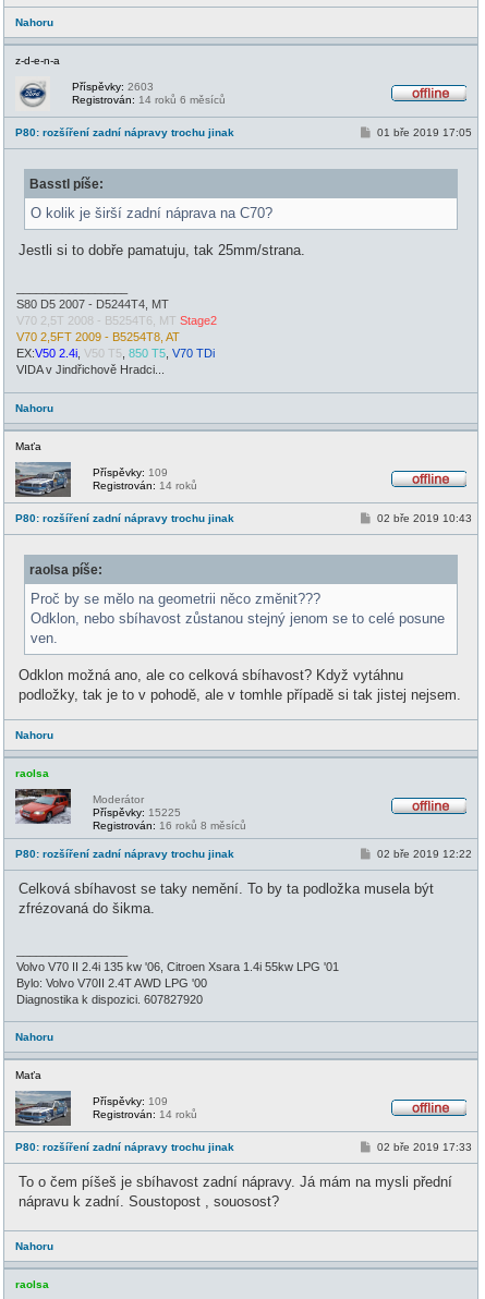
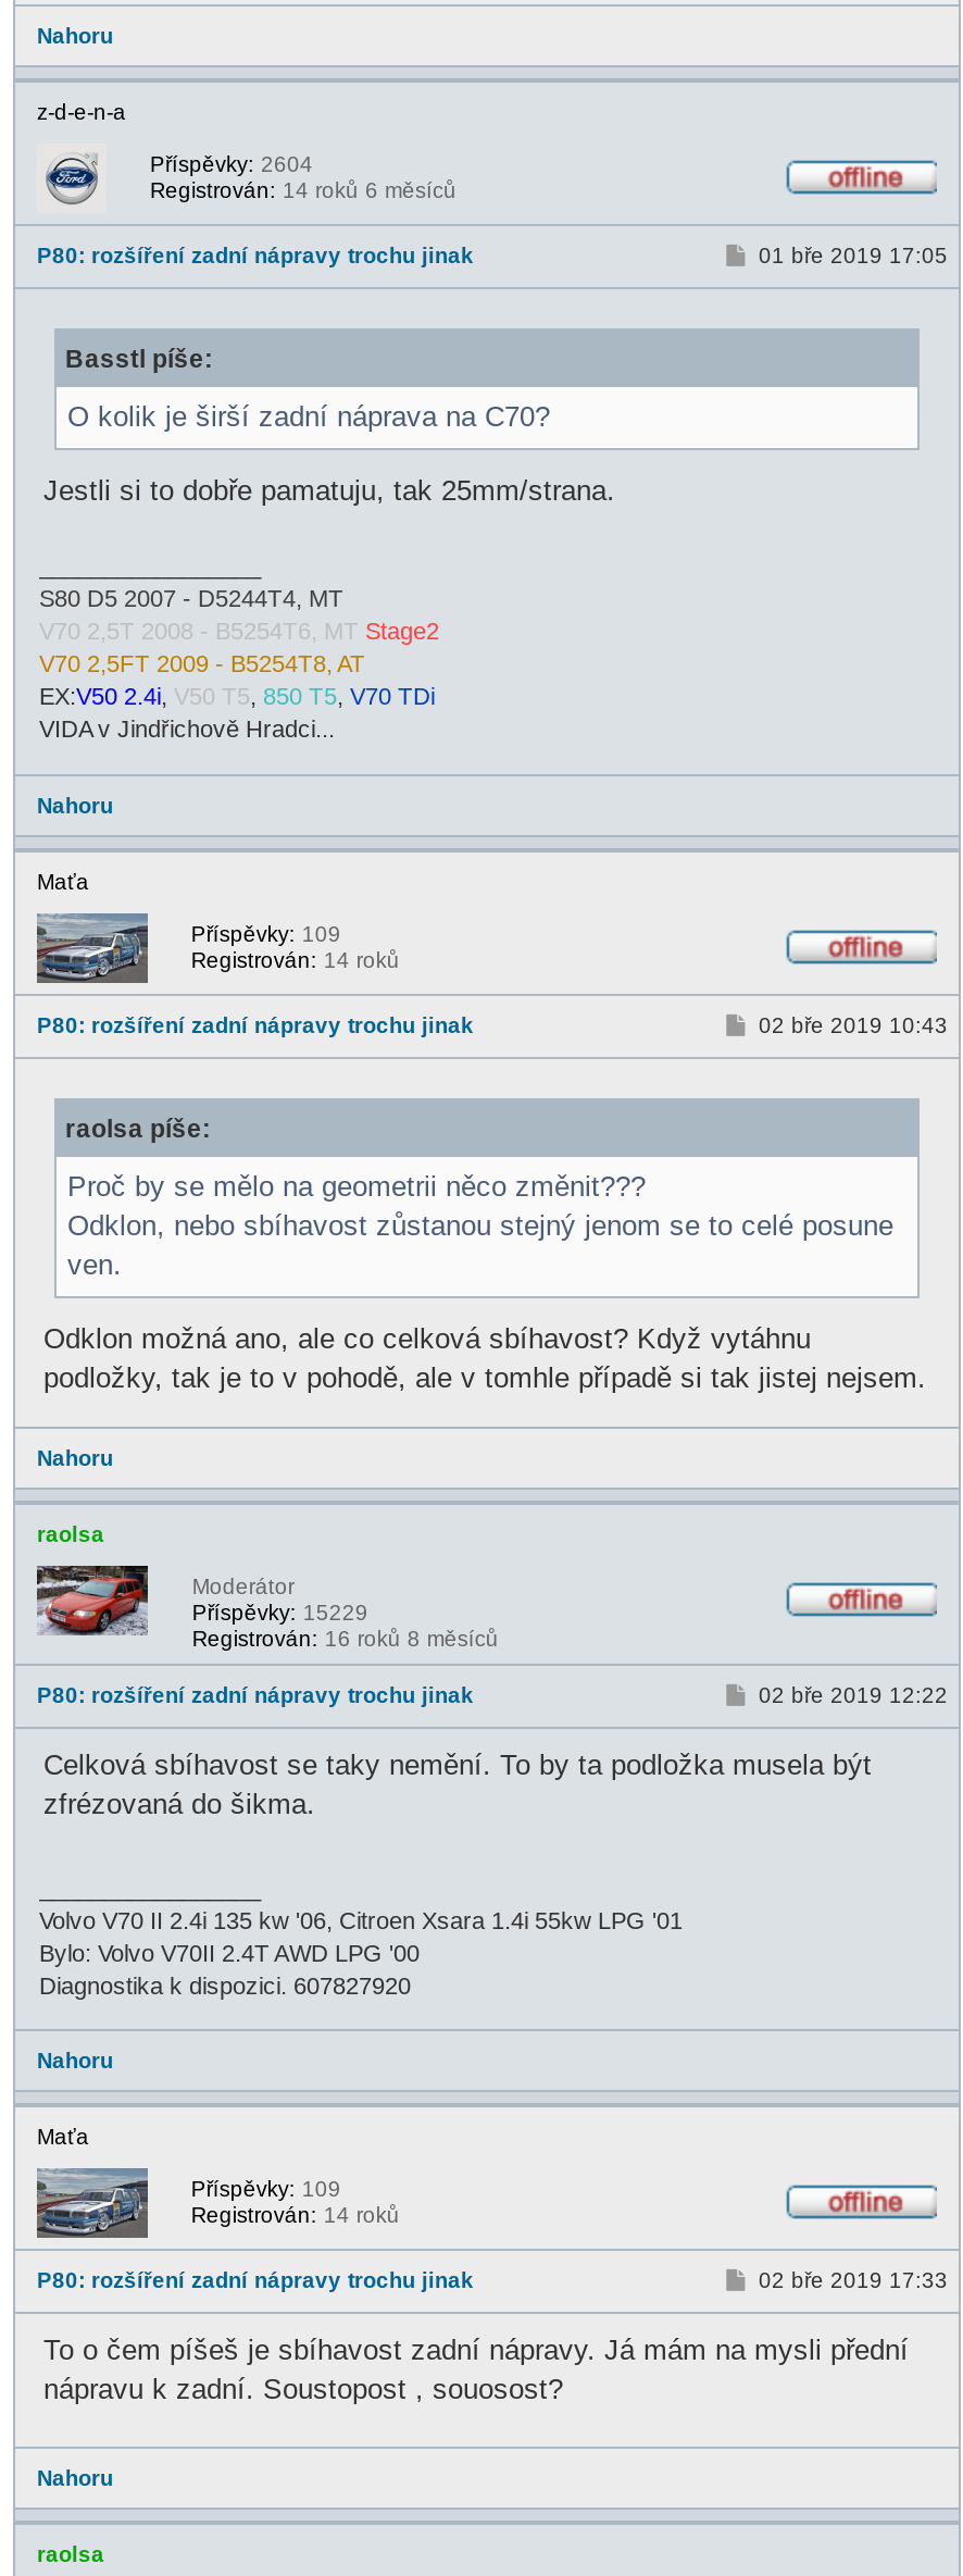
[72,81,154,93] Příspěvky: 2603 -> [150,152,313,176] Příspěvky: 2604
[93,807,181,819] Příspěvky: 15225 -> [192,1601,368,1625] Příspěvky: 15229

